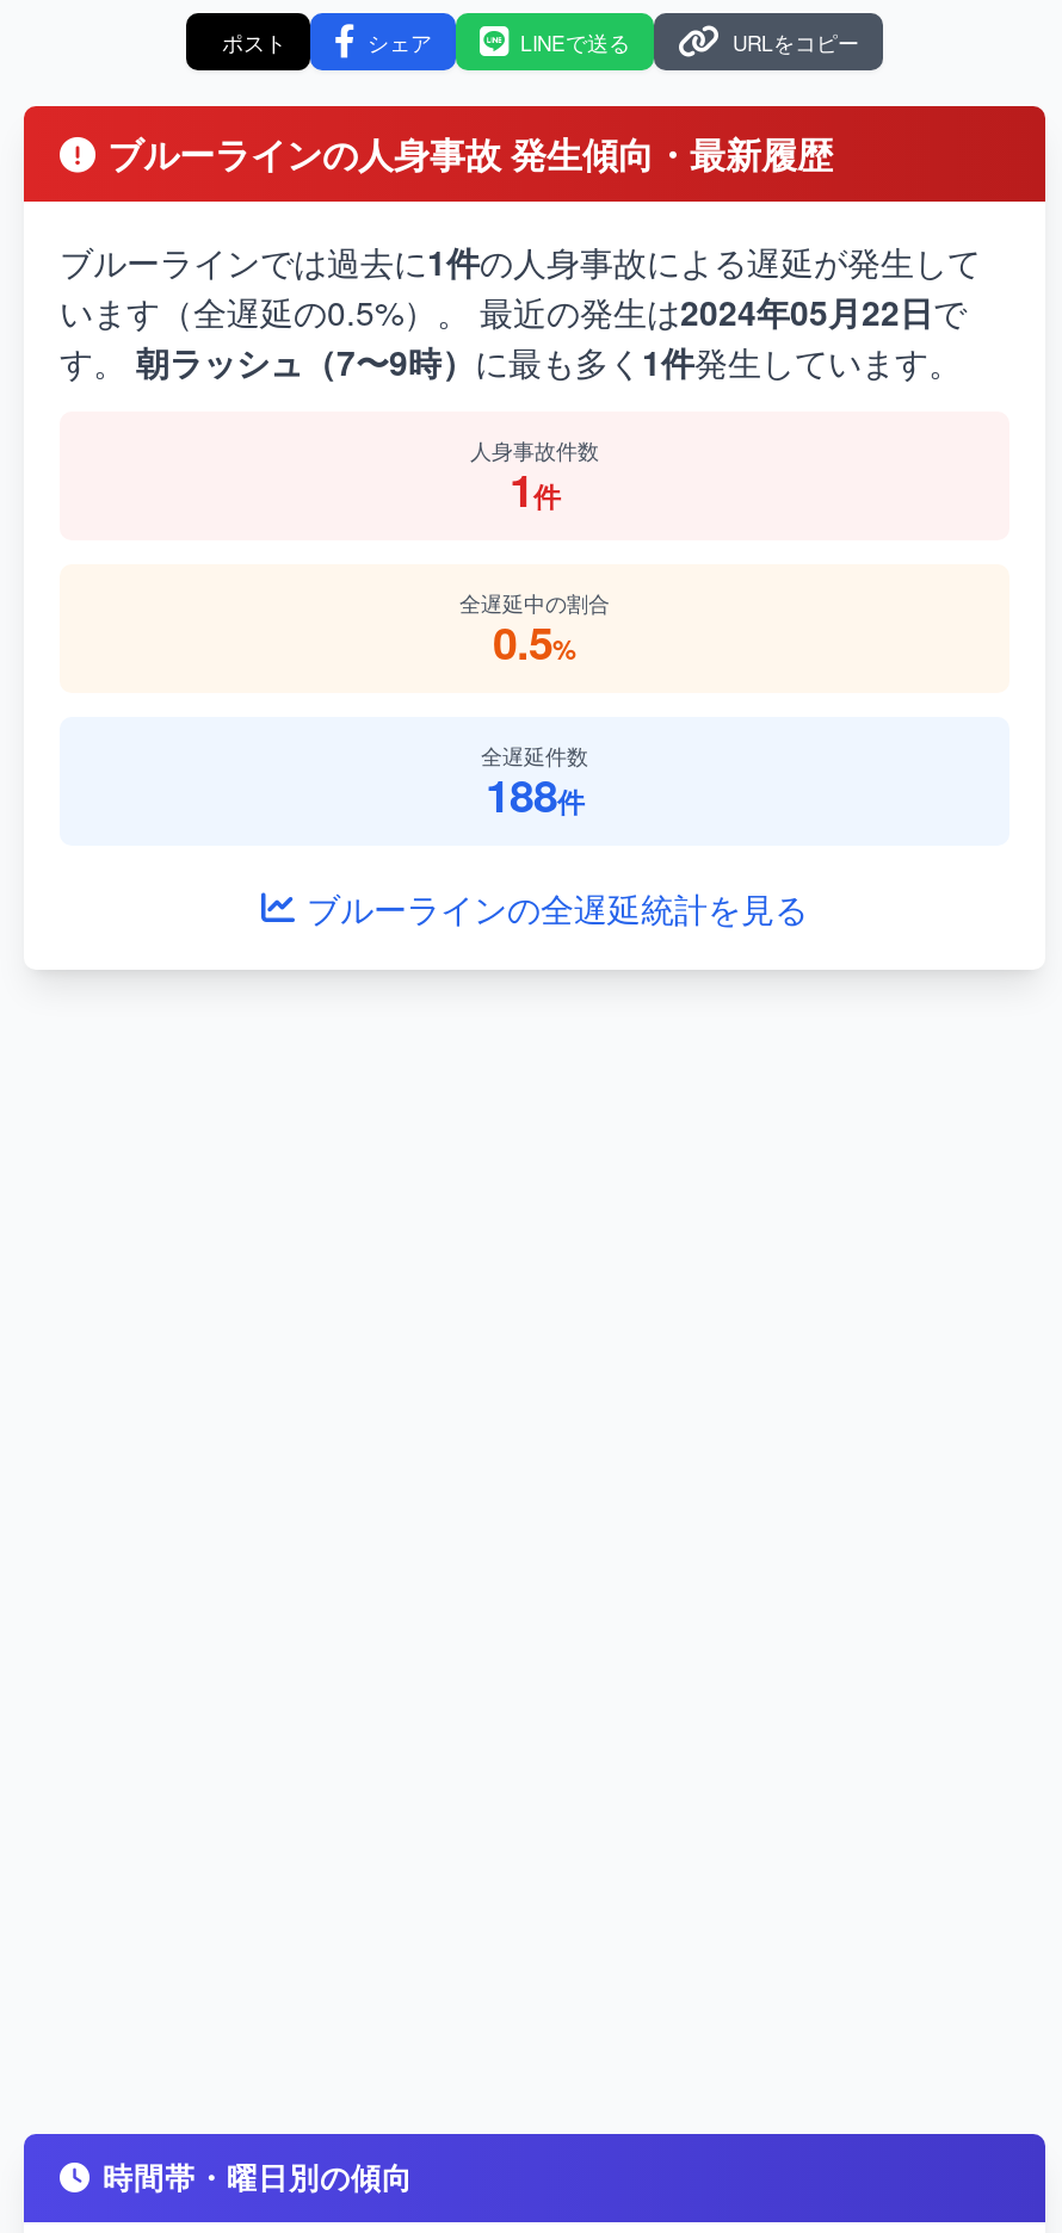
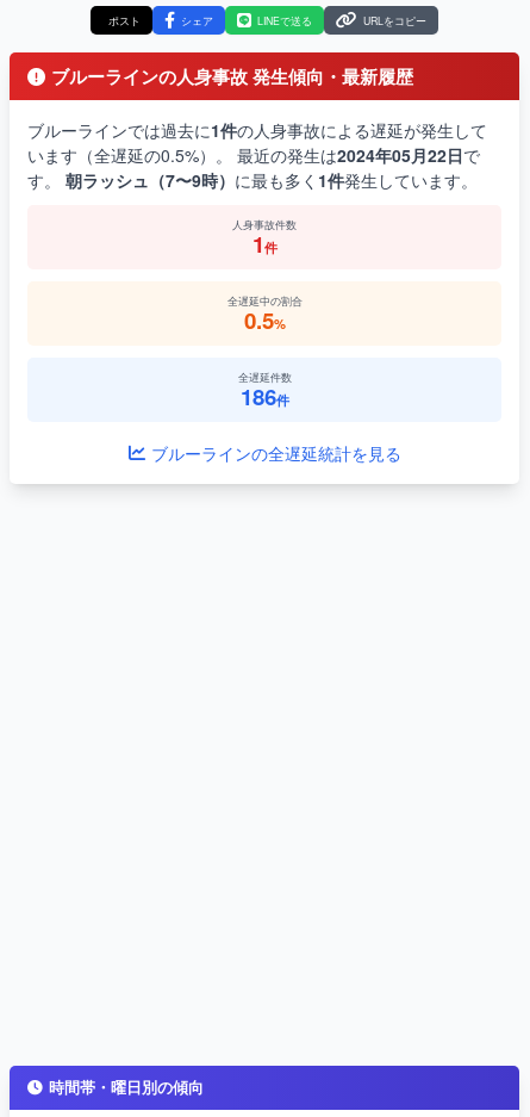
[486,762,584,827] 188件 -> [240,380,289,412] 186件

